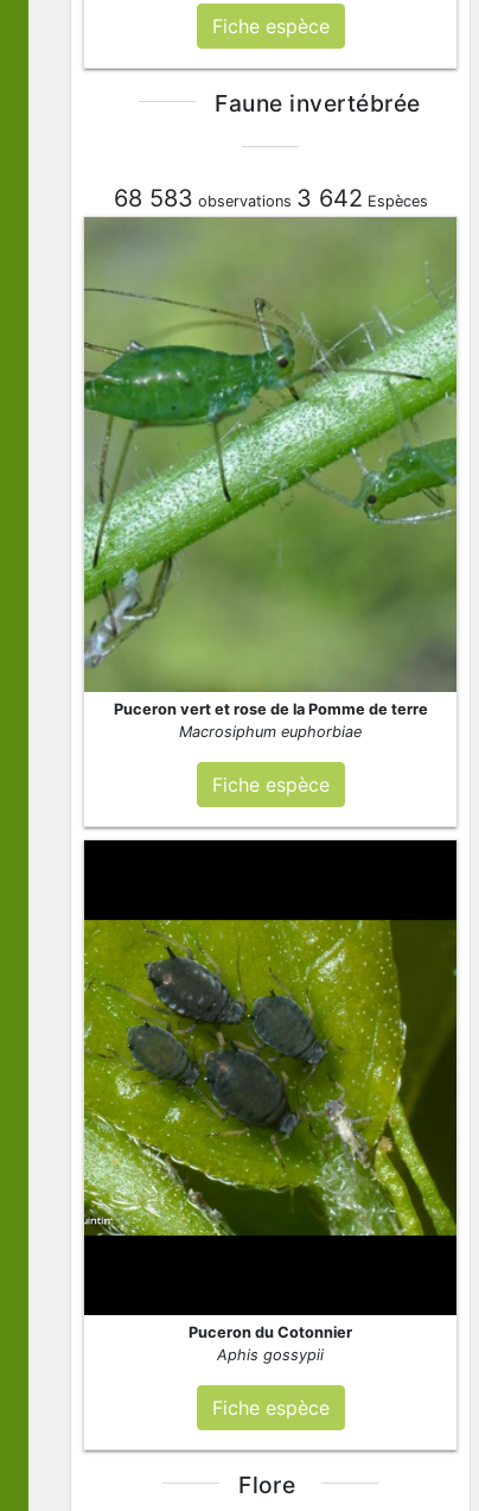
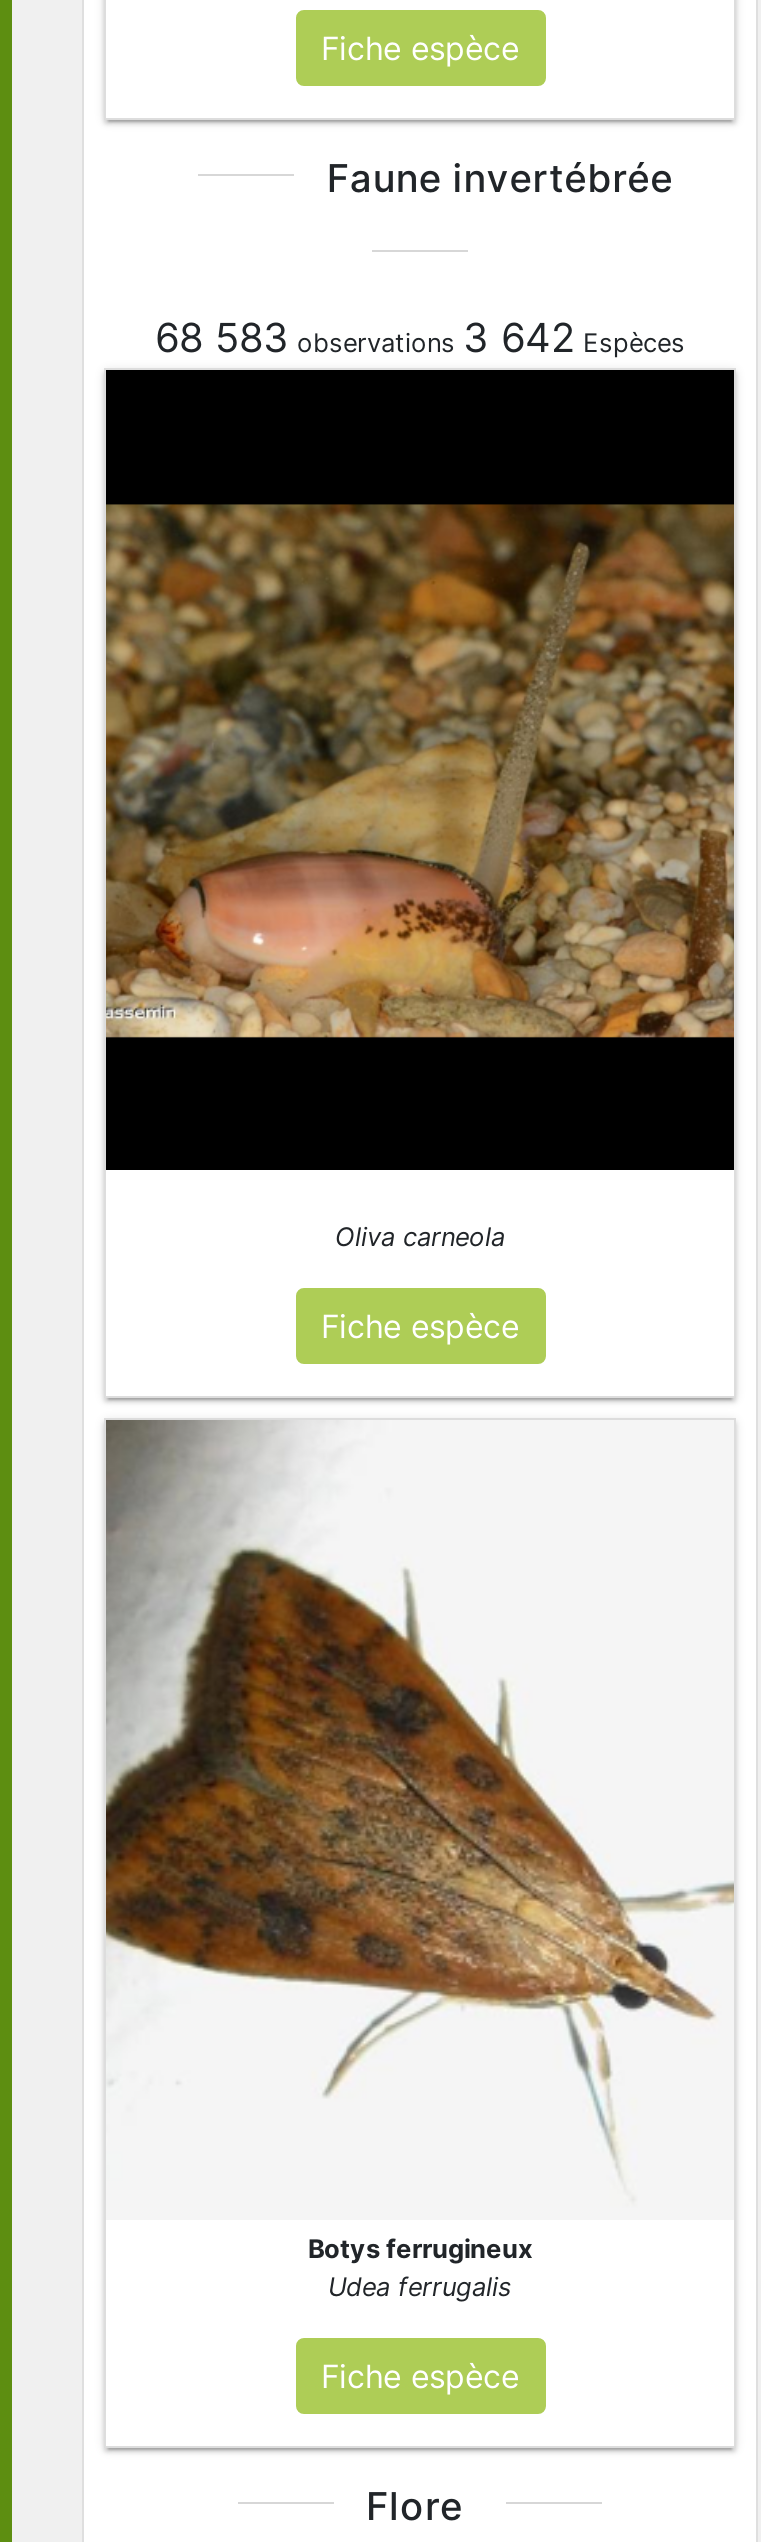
[83,216,458,741] [image] | Puceron vert et rose de la Pomme de terre | Macrosiphum euphorbiae -> [104,368,736,1252] [image] | Oliva carneola
[83,839,458,1364] [image] | Puceron du Cotonnier | Aphis gossypii -> [104,1418,734,2302] [image] | Botys ferrugineux | Udea ferrugalis

